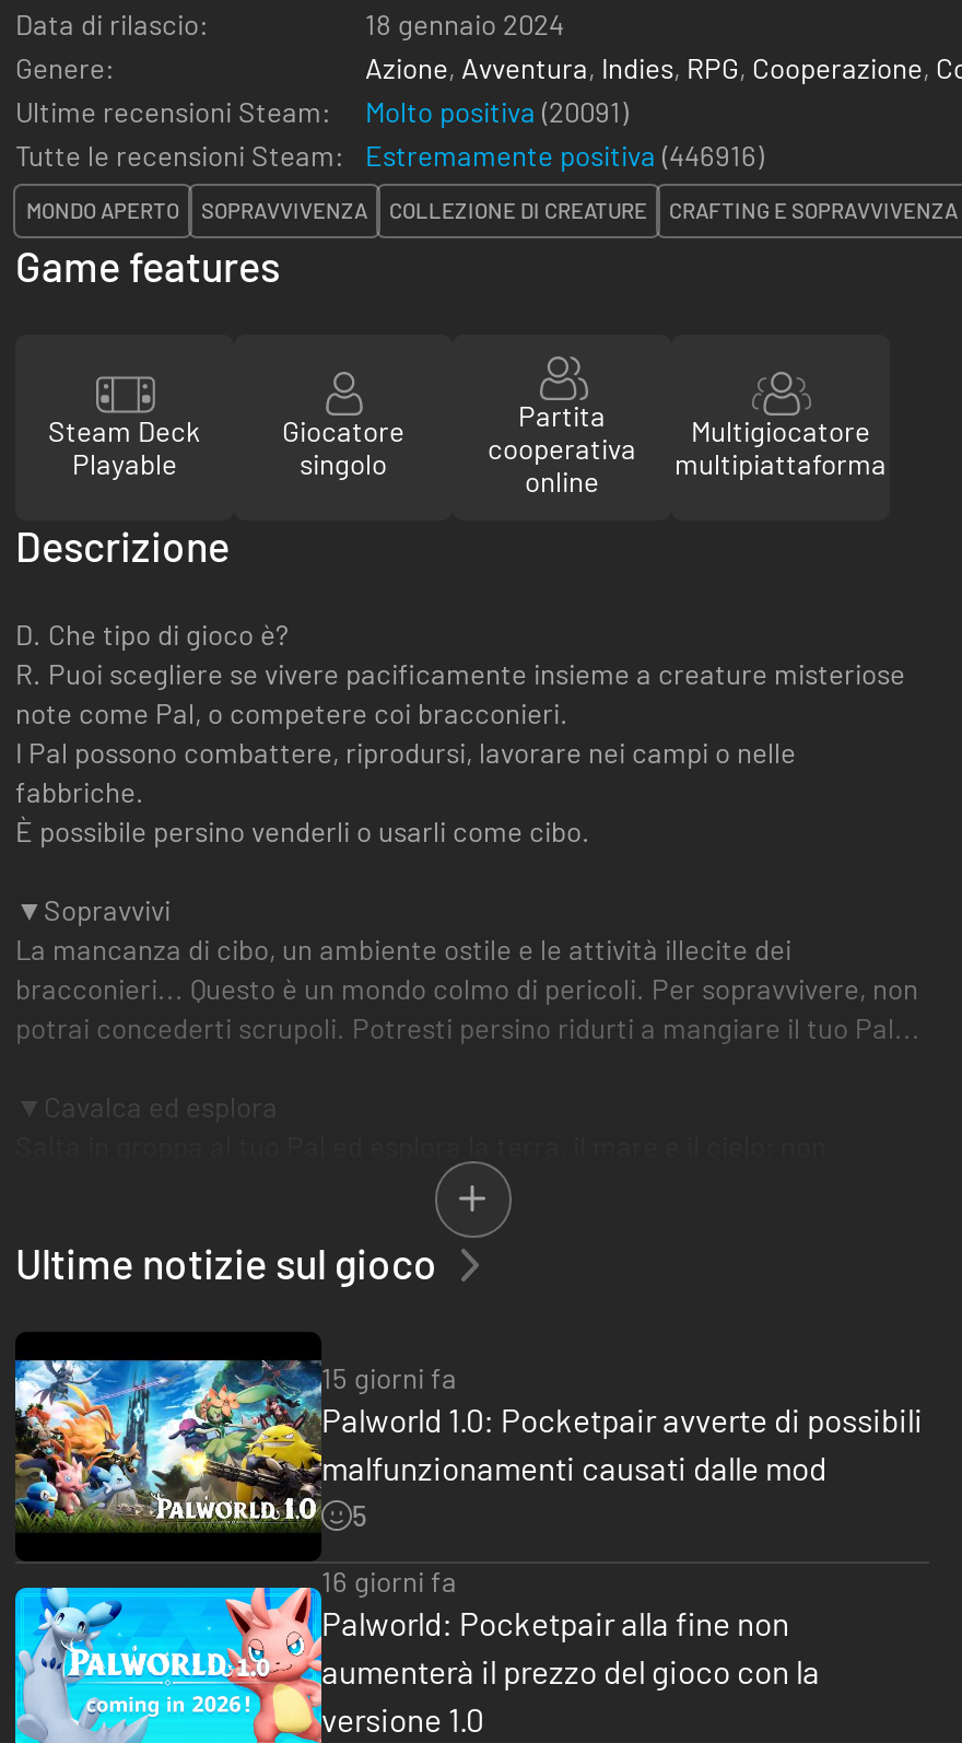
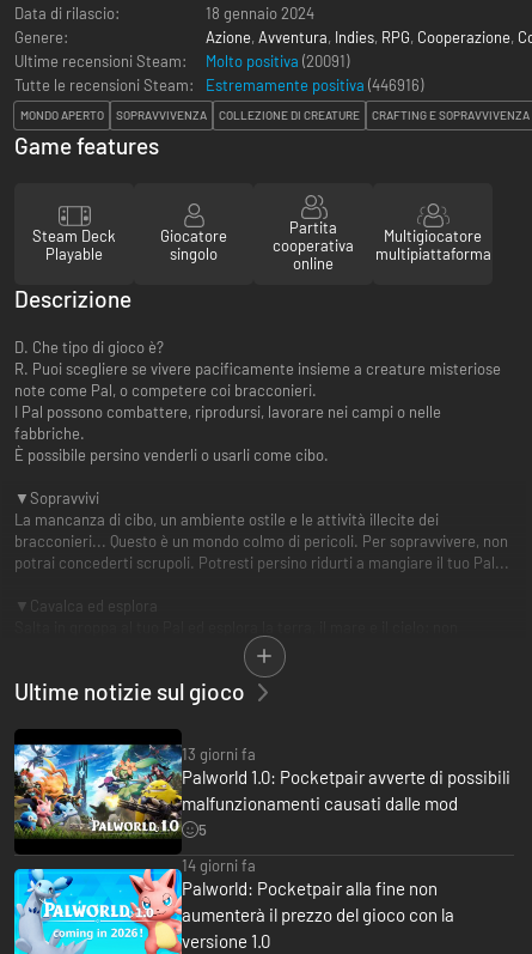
[321,1359,457,1394] 15 giorni fa -> [182,744,256,763] 13 giorni fa
[321,1563,457,1598] 16 giorni fa -> [182,855,256,874] 14 giorni fa

